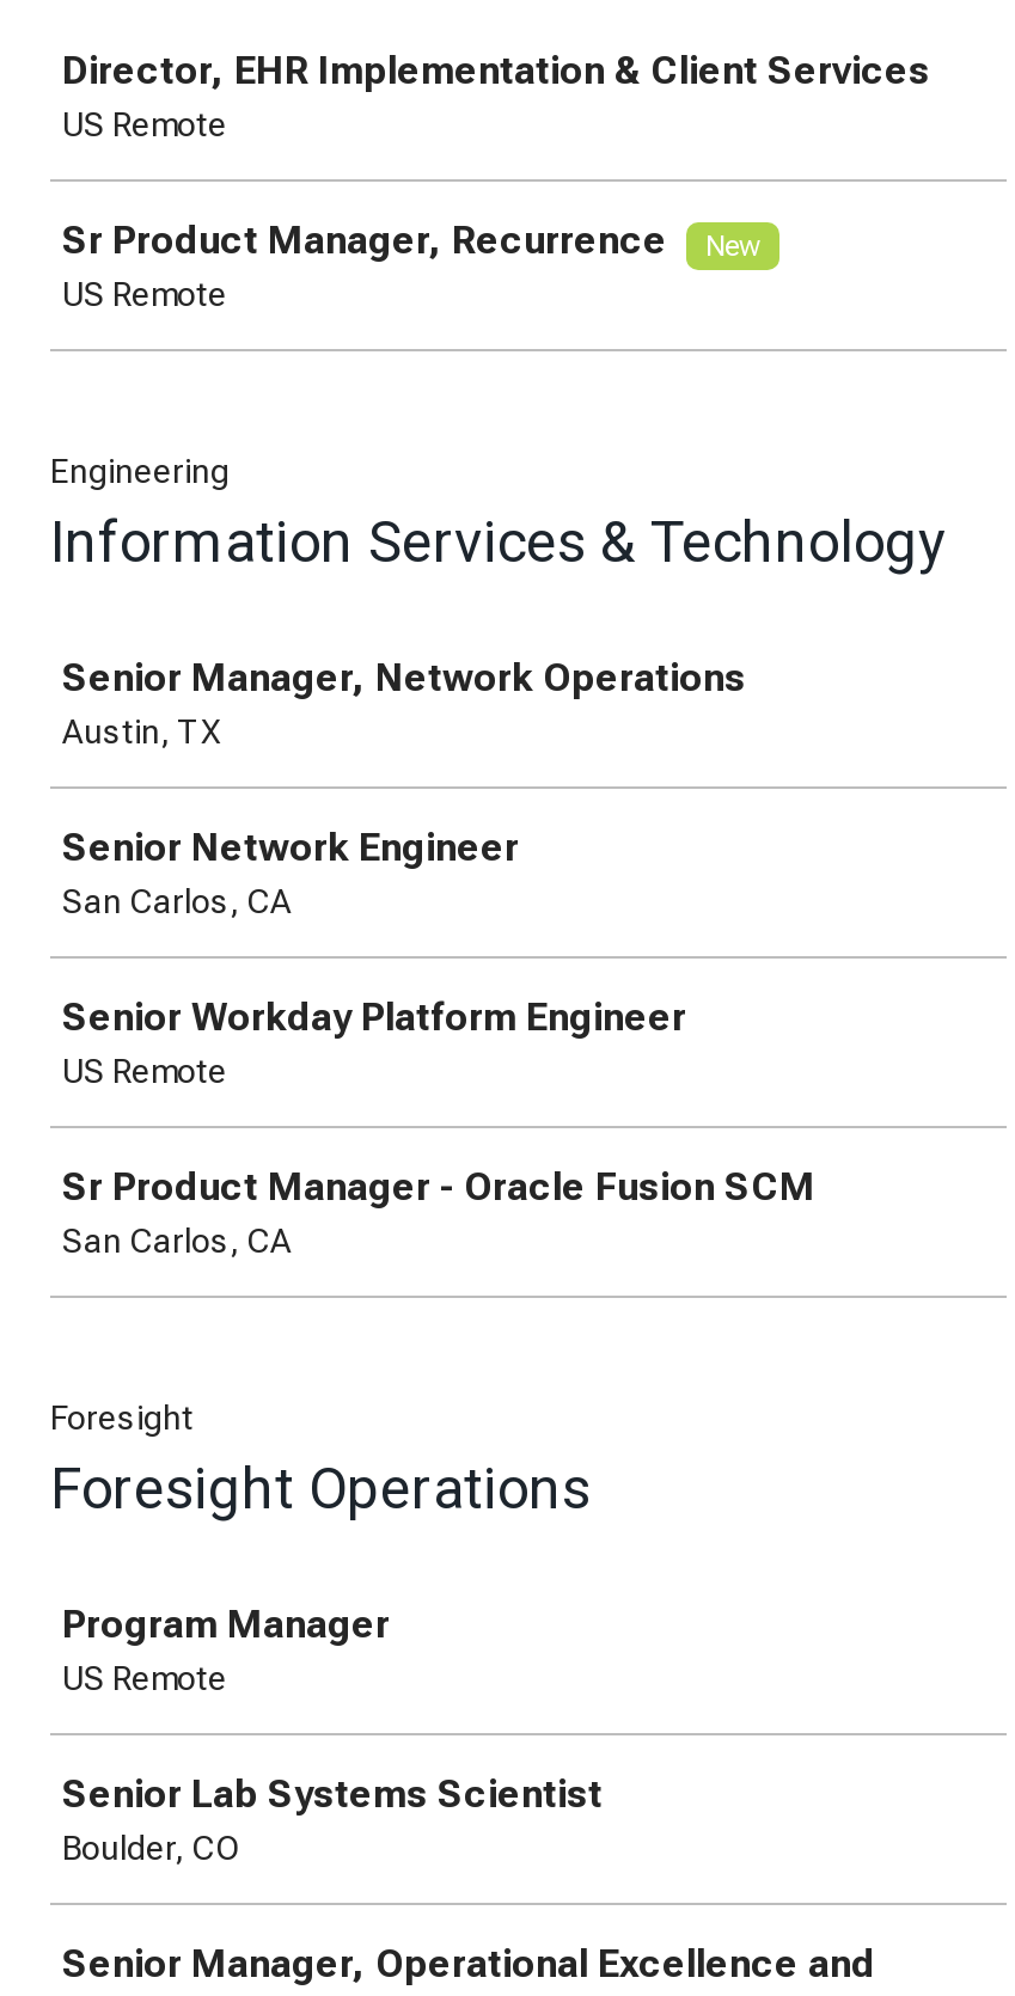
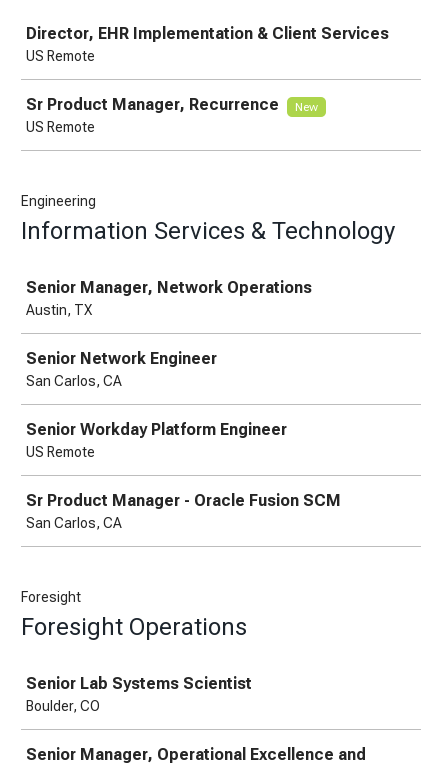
[62,1602,390,1697] Program Manager | US Remote -> none

